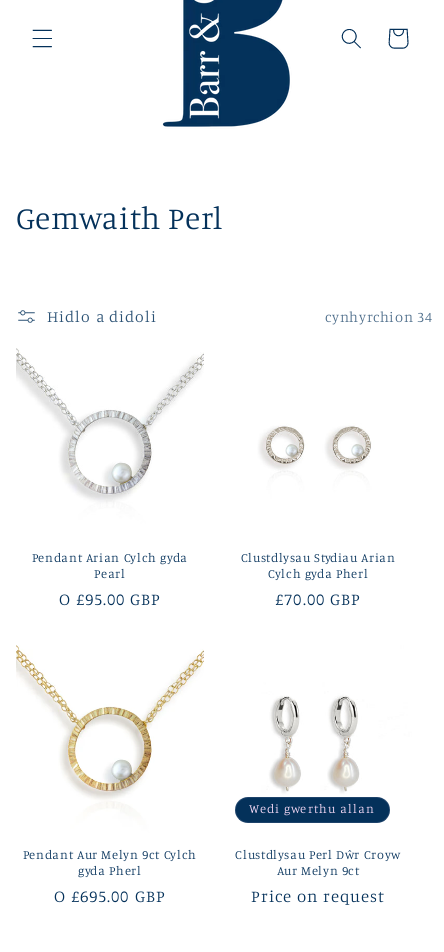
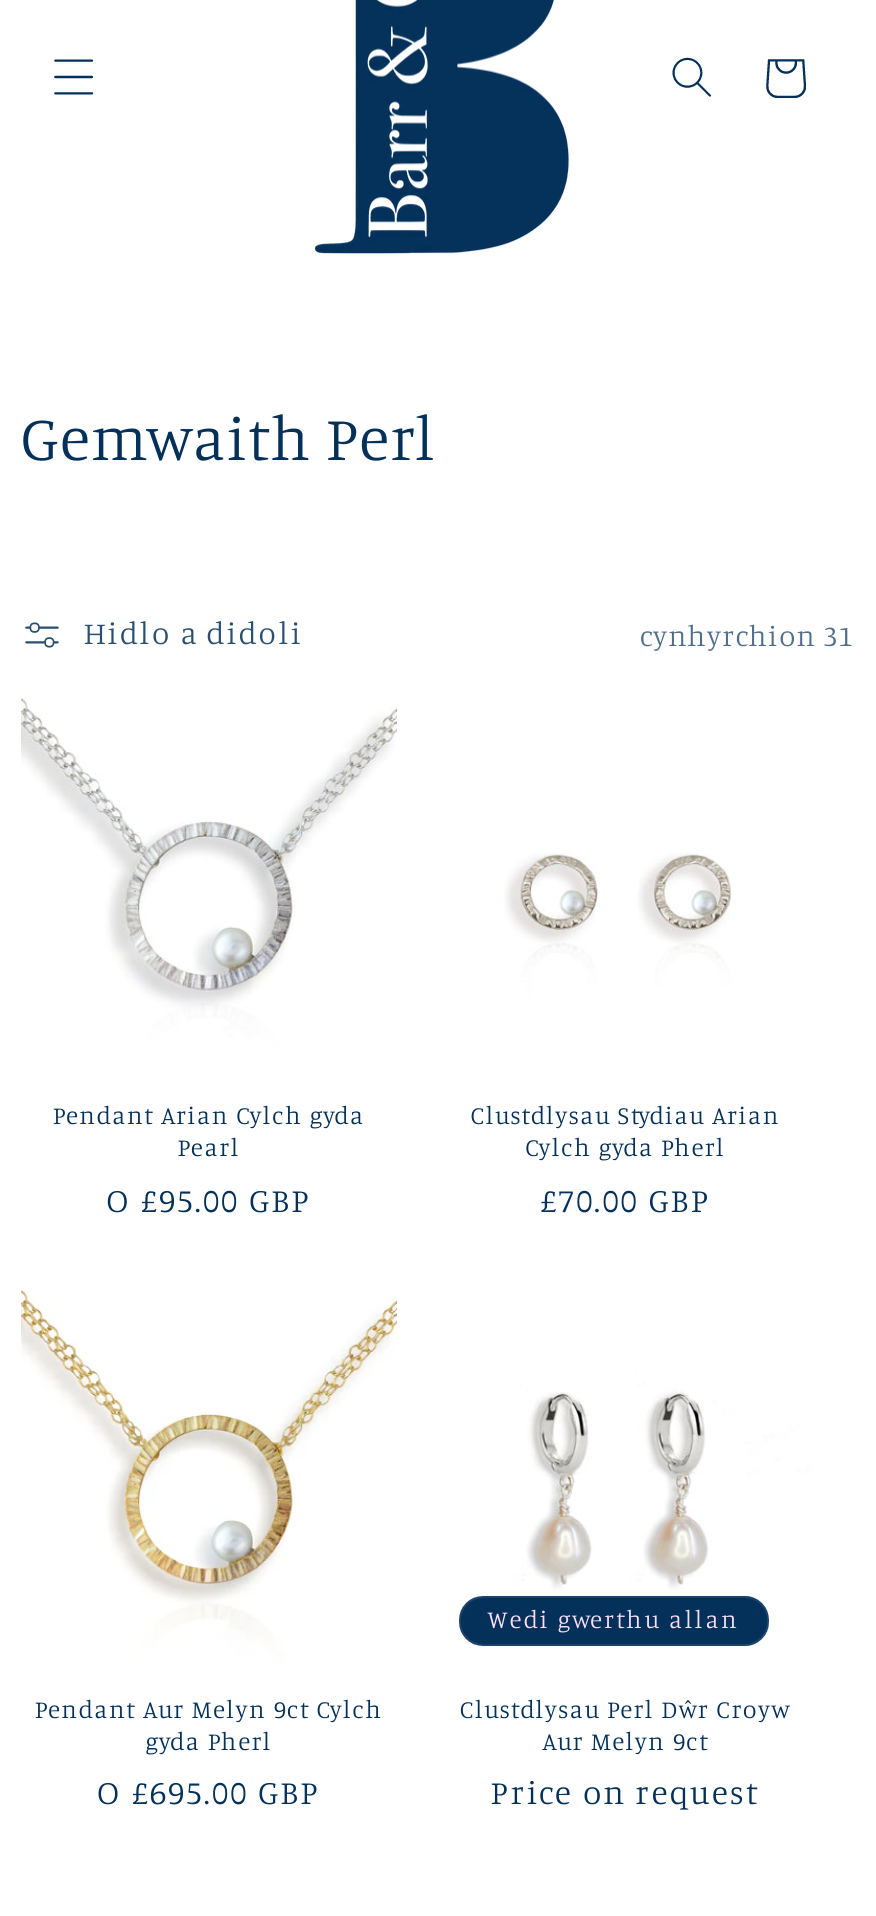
[325,308,432,325] cynhyrchion 34 -> [640,617,853,651] cynhyrchion 31

